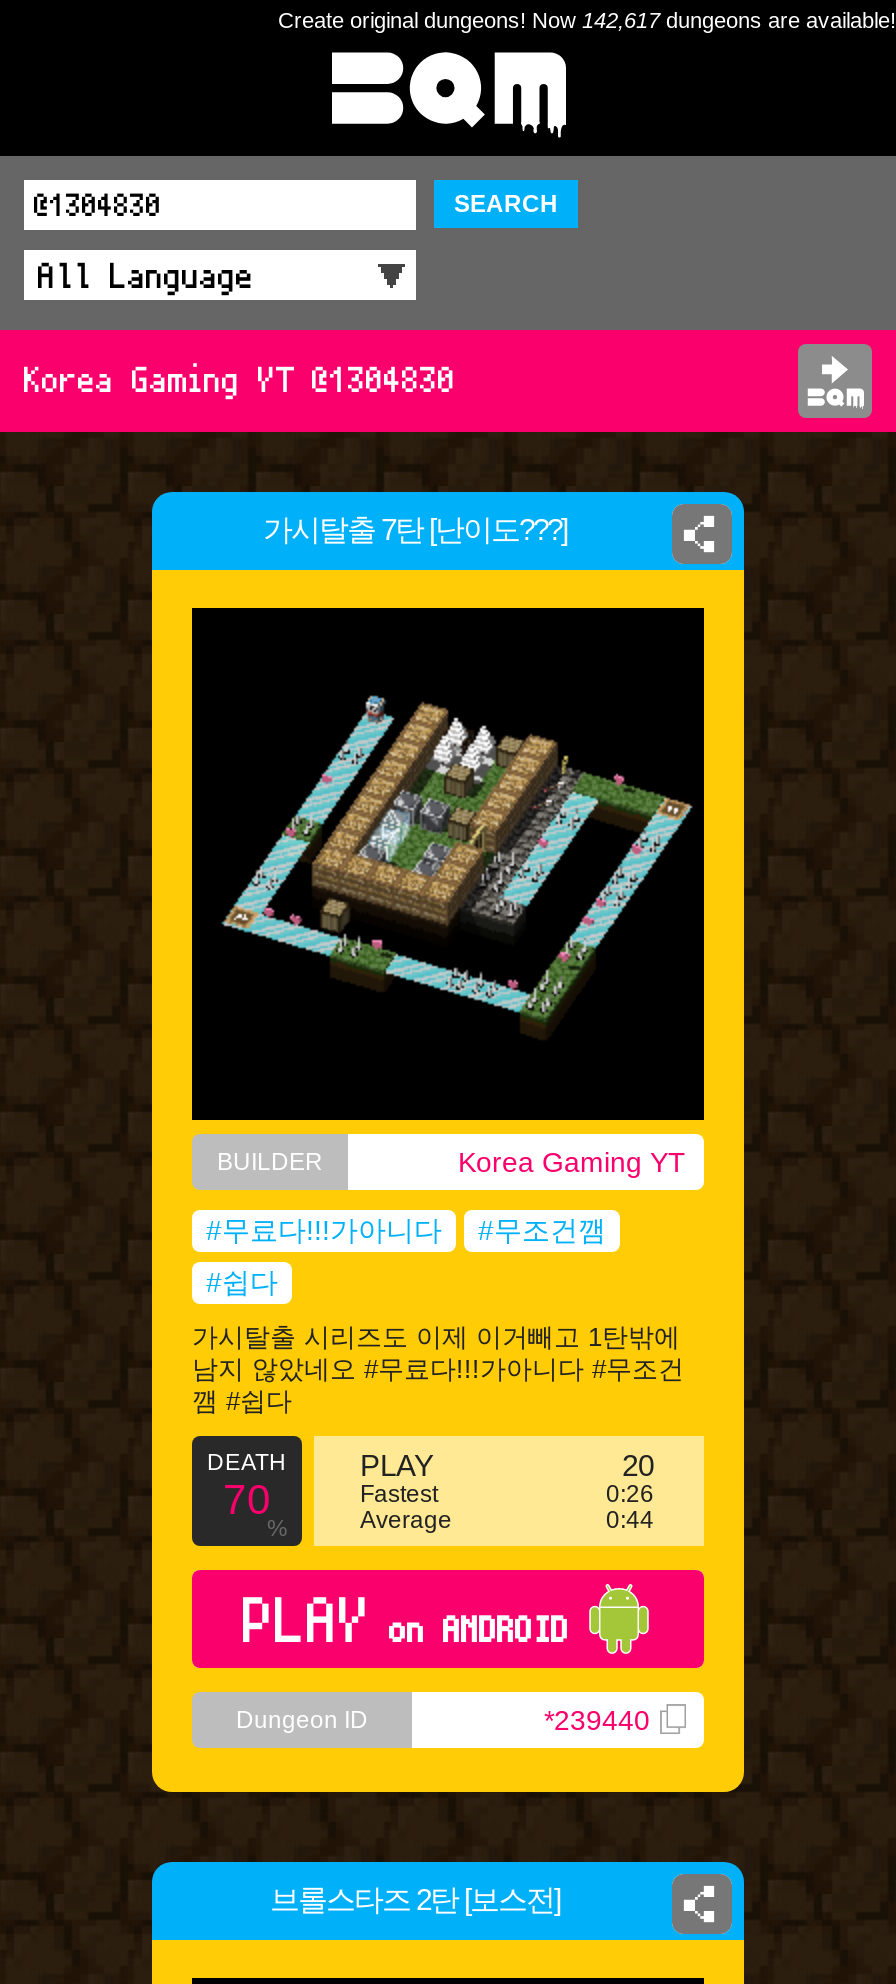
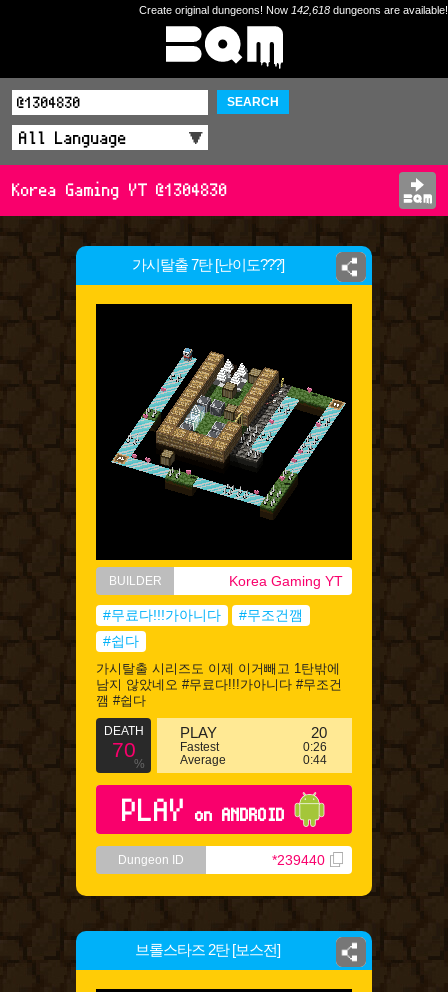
[278,8,896,32] Create original dungeons! Now 142,617 dungeons are available! -> [139,4,448,16] Create original dungeons! Now 142,618 dungeons are available!

